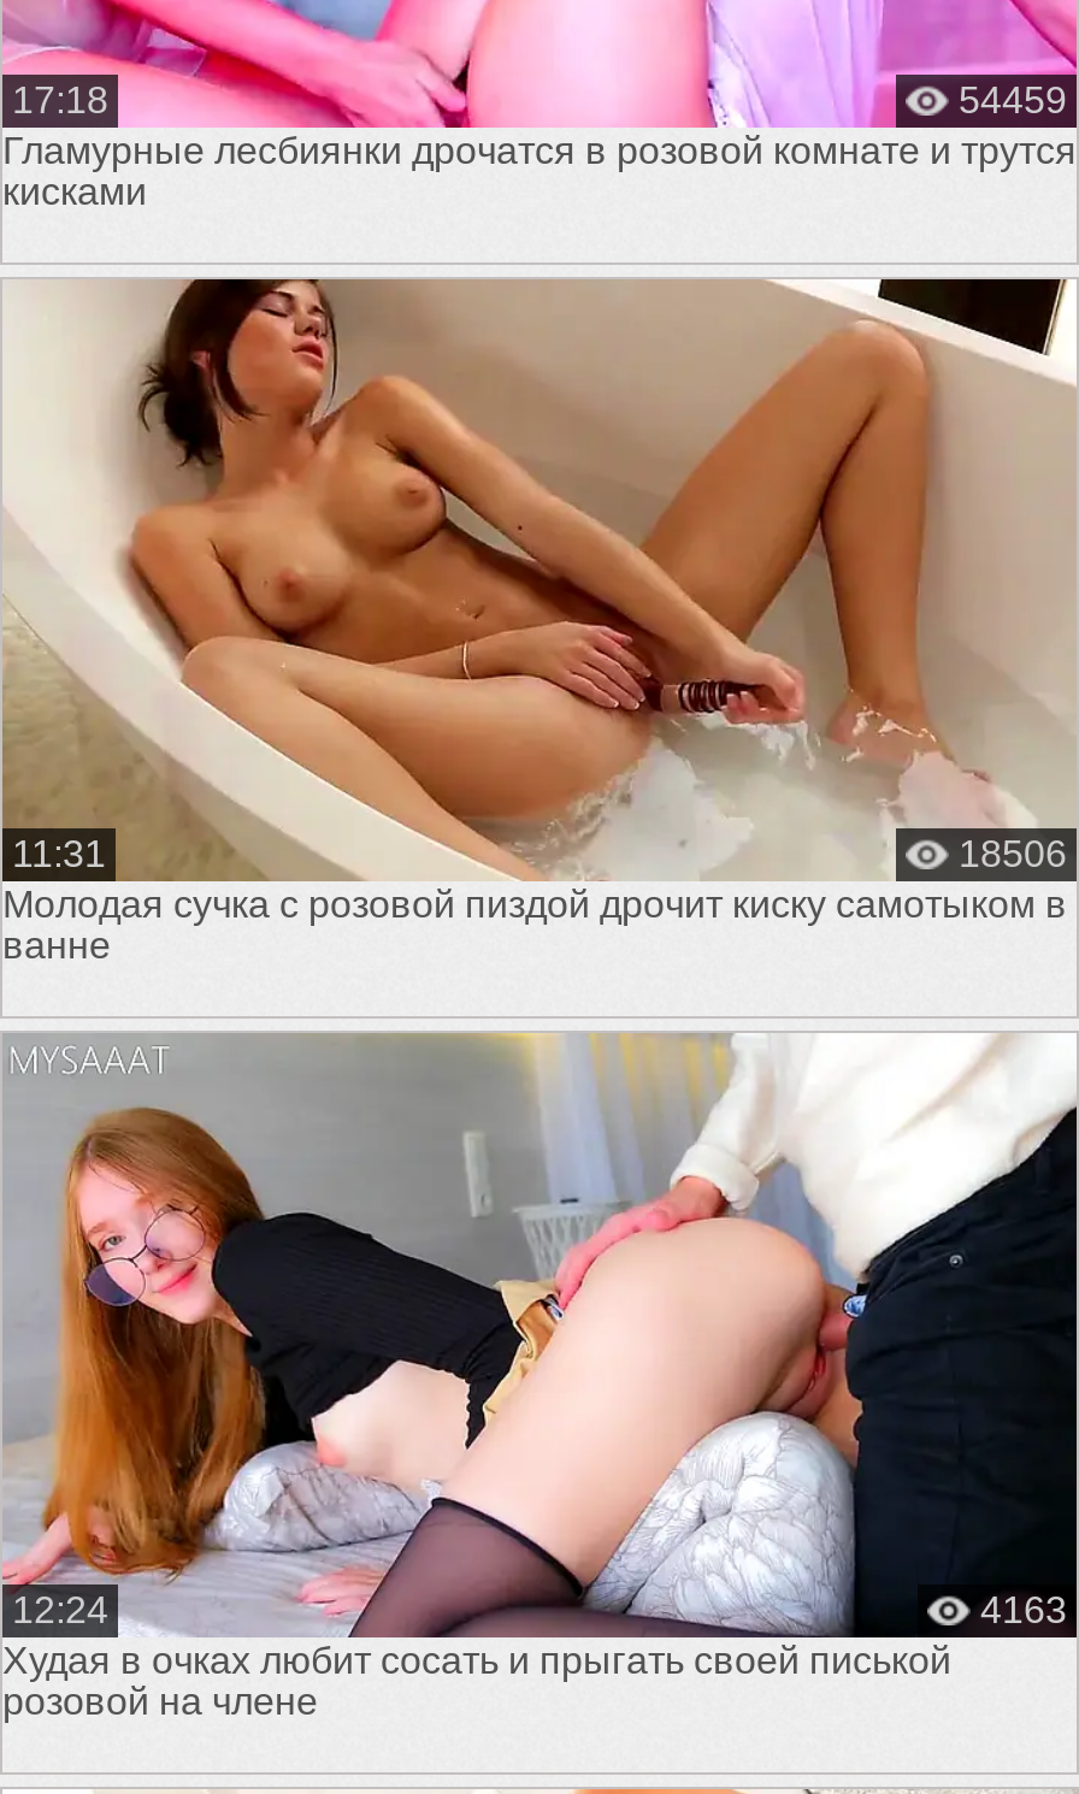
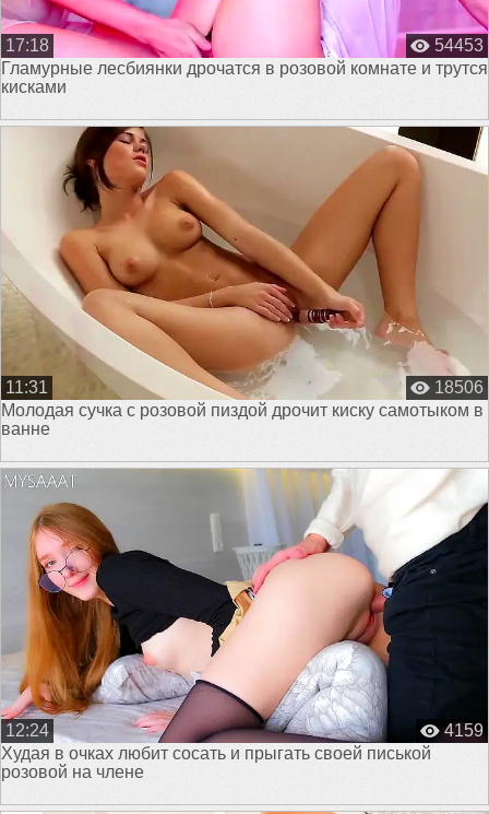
[959,78,1067,119] 54459 -> [434,36,484,54] 54453
[980,1590,1067,1631] 4163 -> [444,721,484,740] 4159

